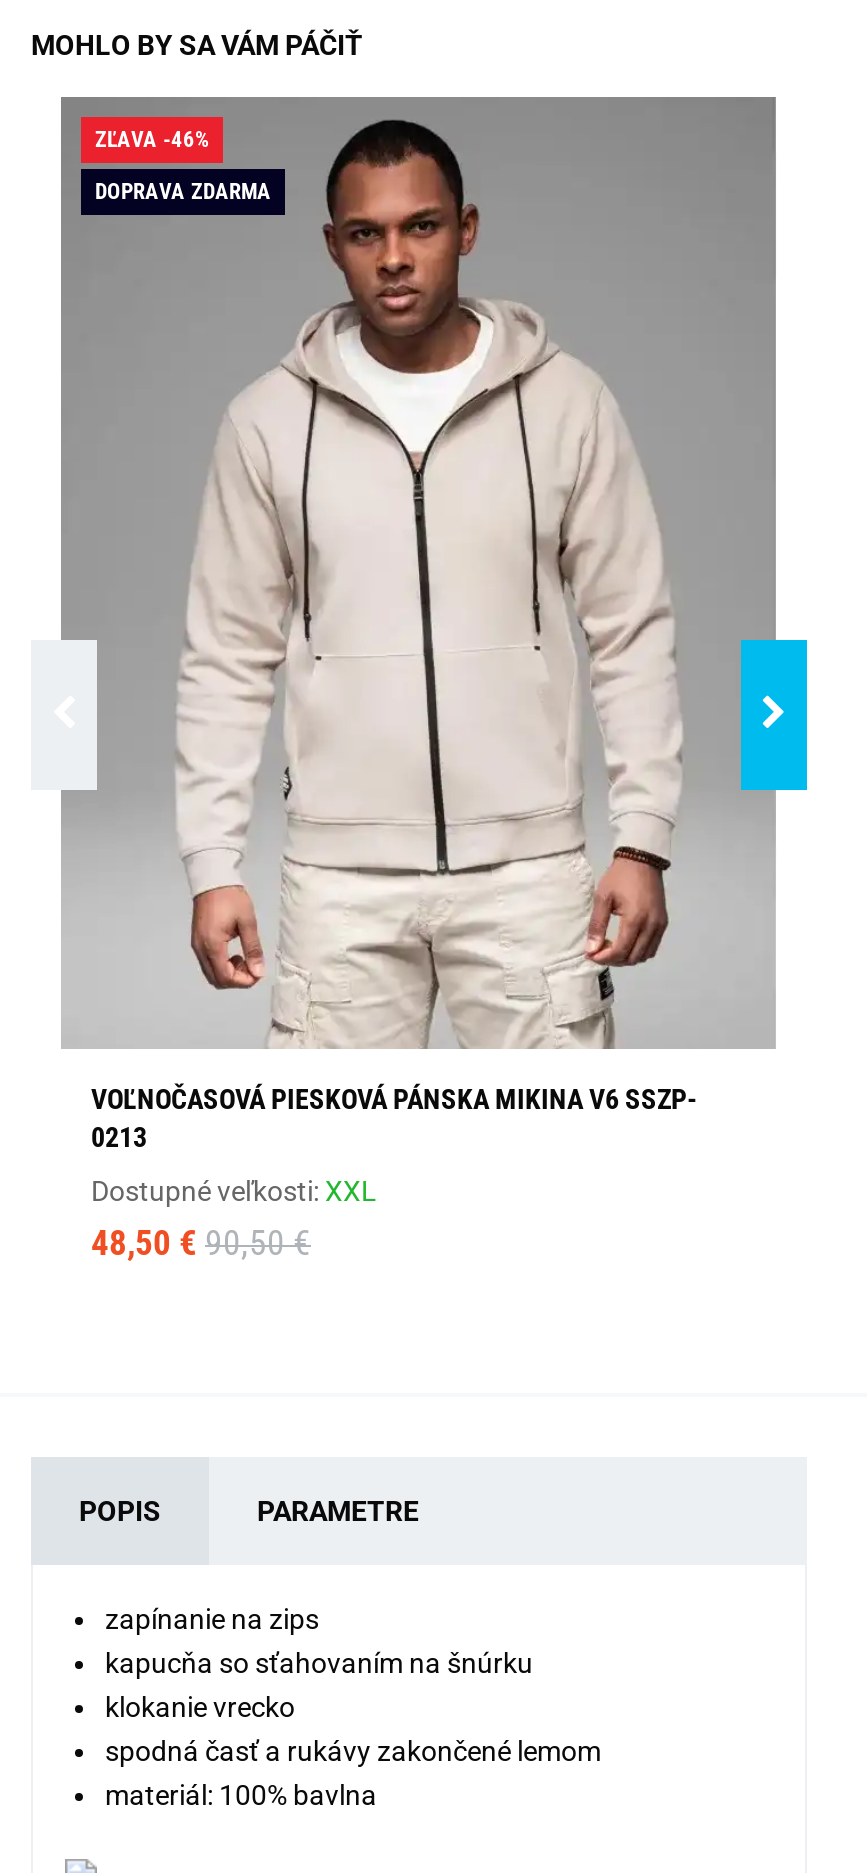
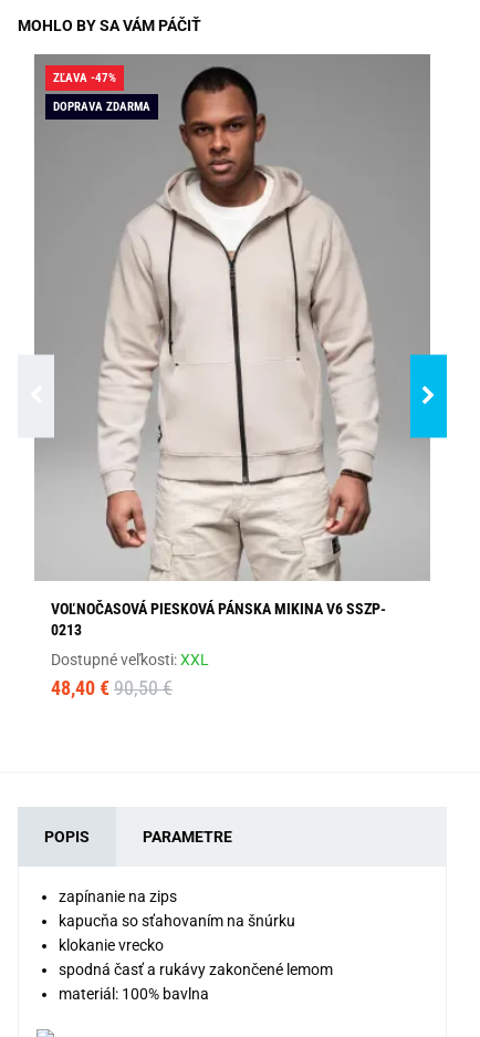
[95,127,209,153] ZĽAVA -46% -> [53,71,116,85] ZĽAVA -47%
[91,1224,311,1264] 48,50 € 90,50 € -> [51,678,173,700] 48,40 € 90,50 €

